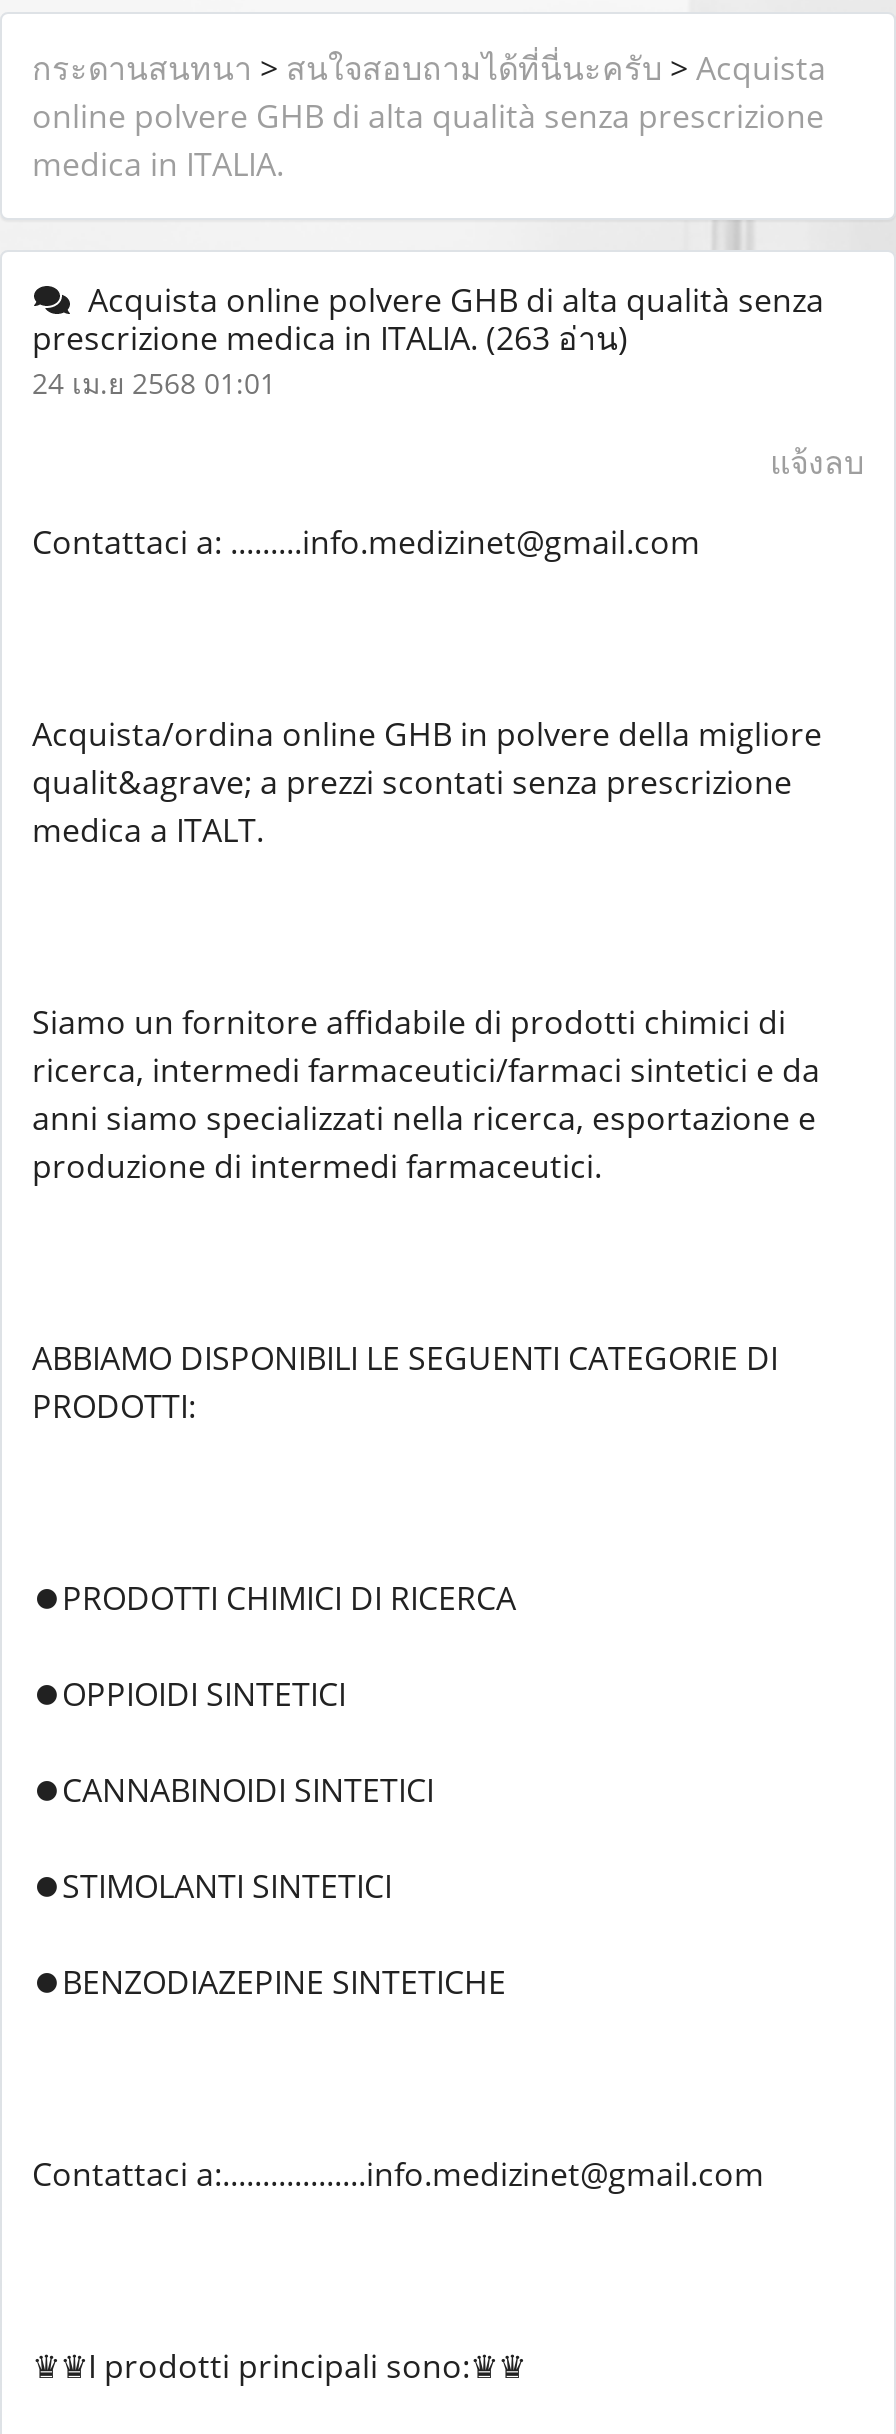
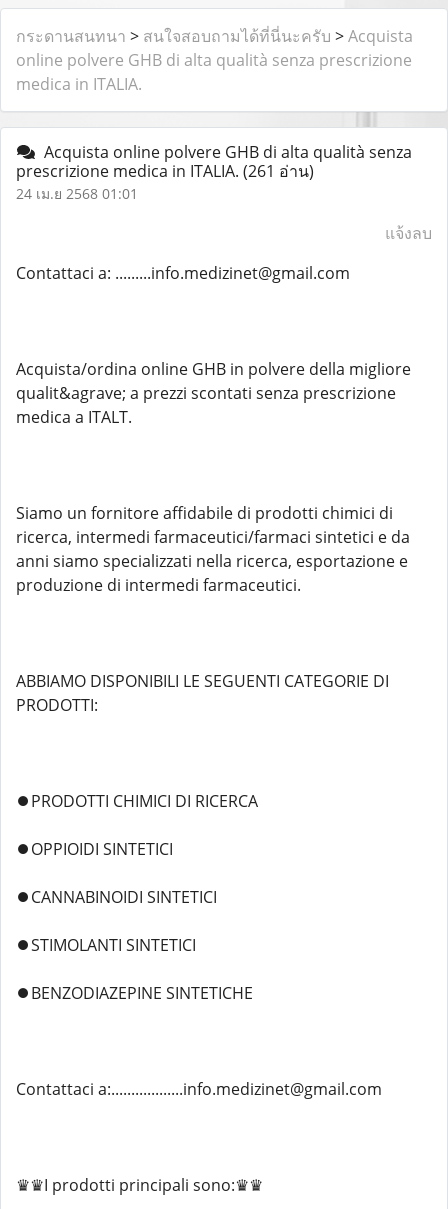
[32,316,628,360] prescrizione medica in ITALIA. (263 อ่าน) -> [16,160,314,182] prescrizione medica in ITALIA. (261 อ่าน)

